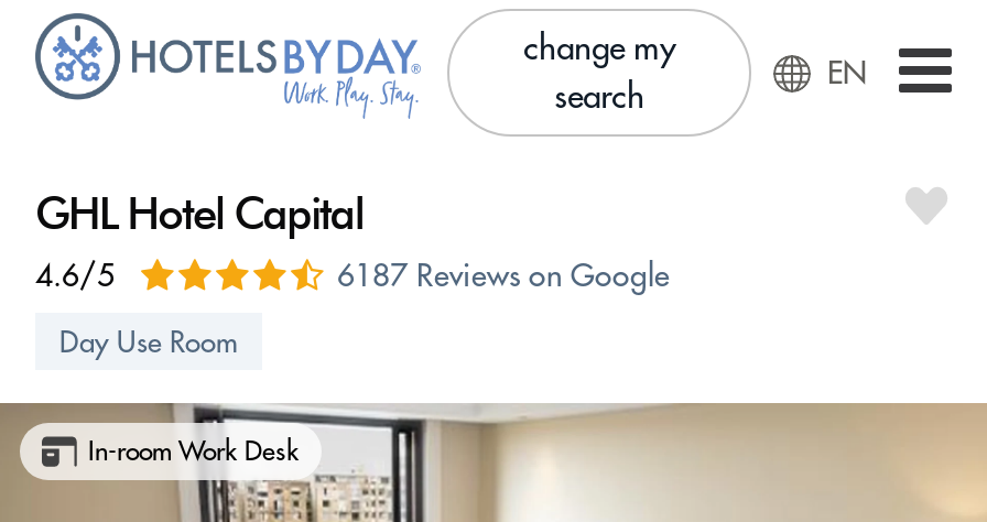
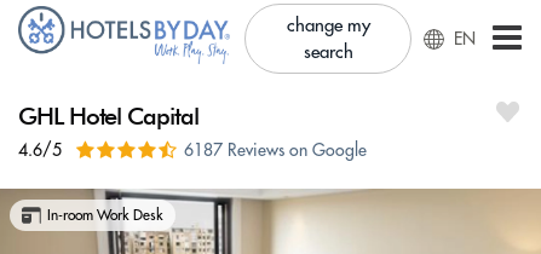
[59,324,238,359] Day Use Room -> none

